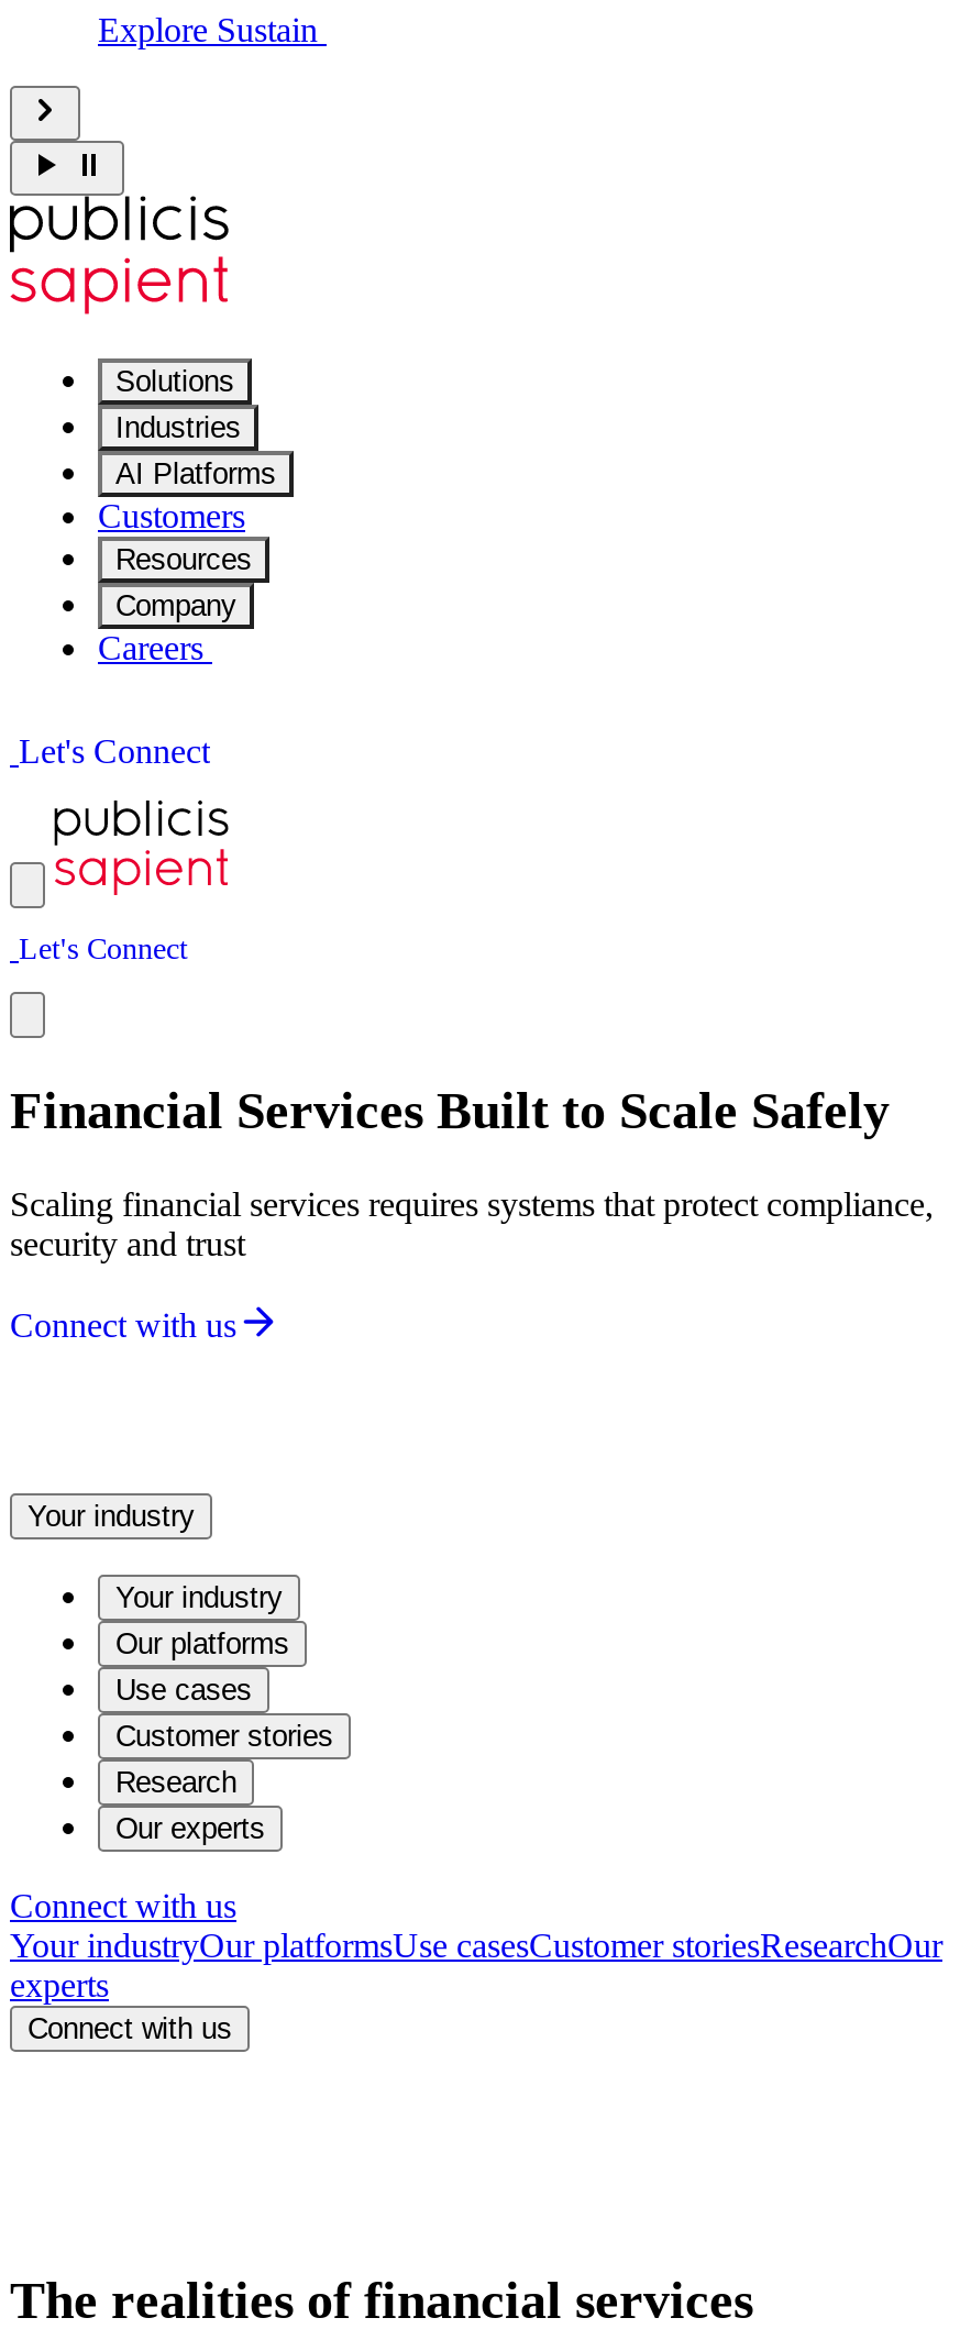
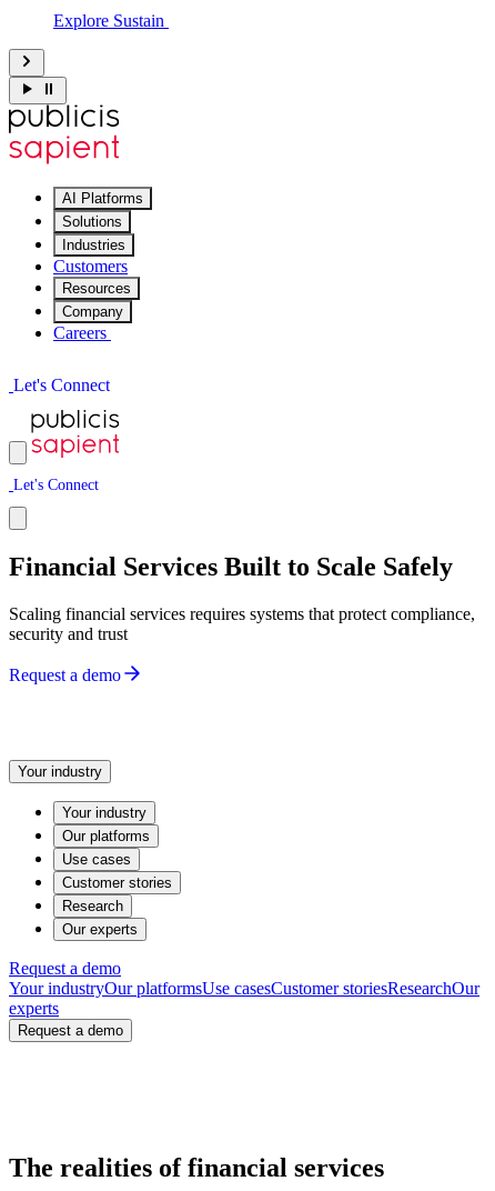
moved [115,365,241,444] -> [62,213,125,253]: Solutions | Industries
moved [115,457,276,490] -> [62,190,143,207]: AI Platforms
[10,1306,236,1343] Connec t with us -> [9,665,121,684] Reques t a demo
[10,1887,236,1924] Connect with us -> [9,959,121,977] Request a demo
[27,2012,232,2045] Connect with us -> [18,1022,123,1039] Request a demo

